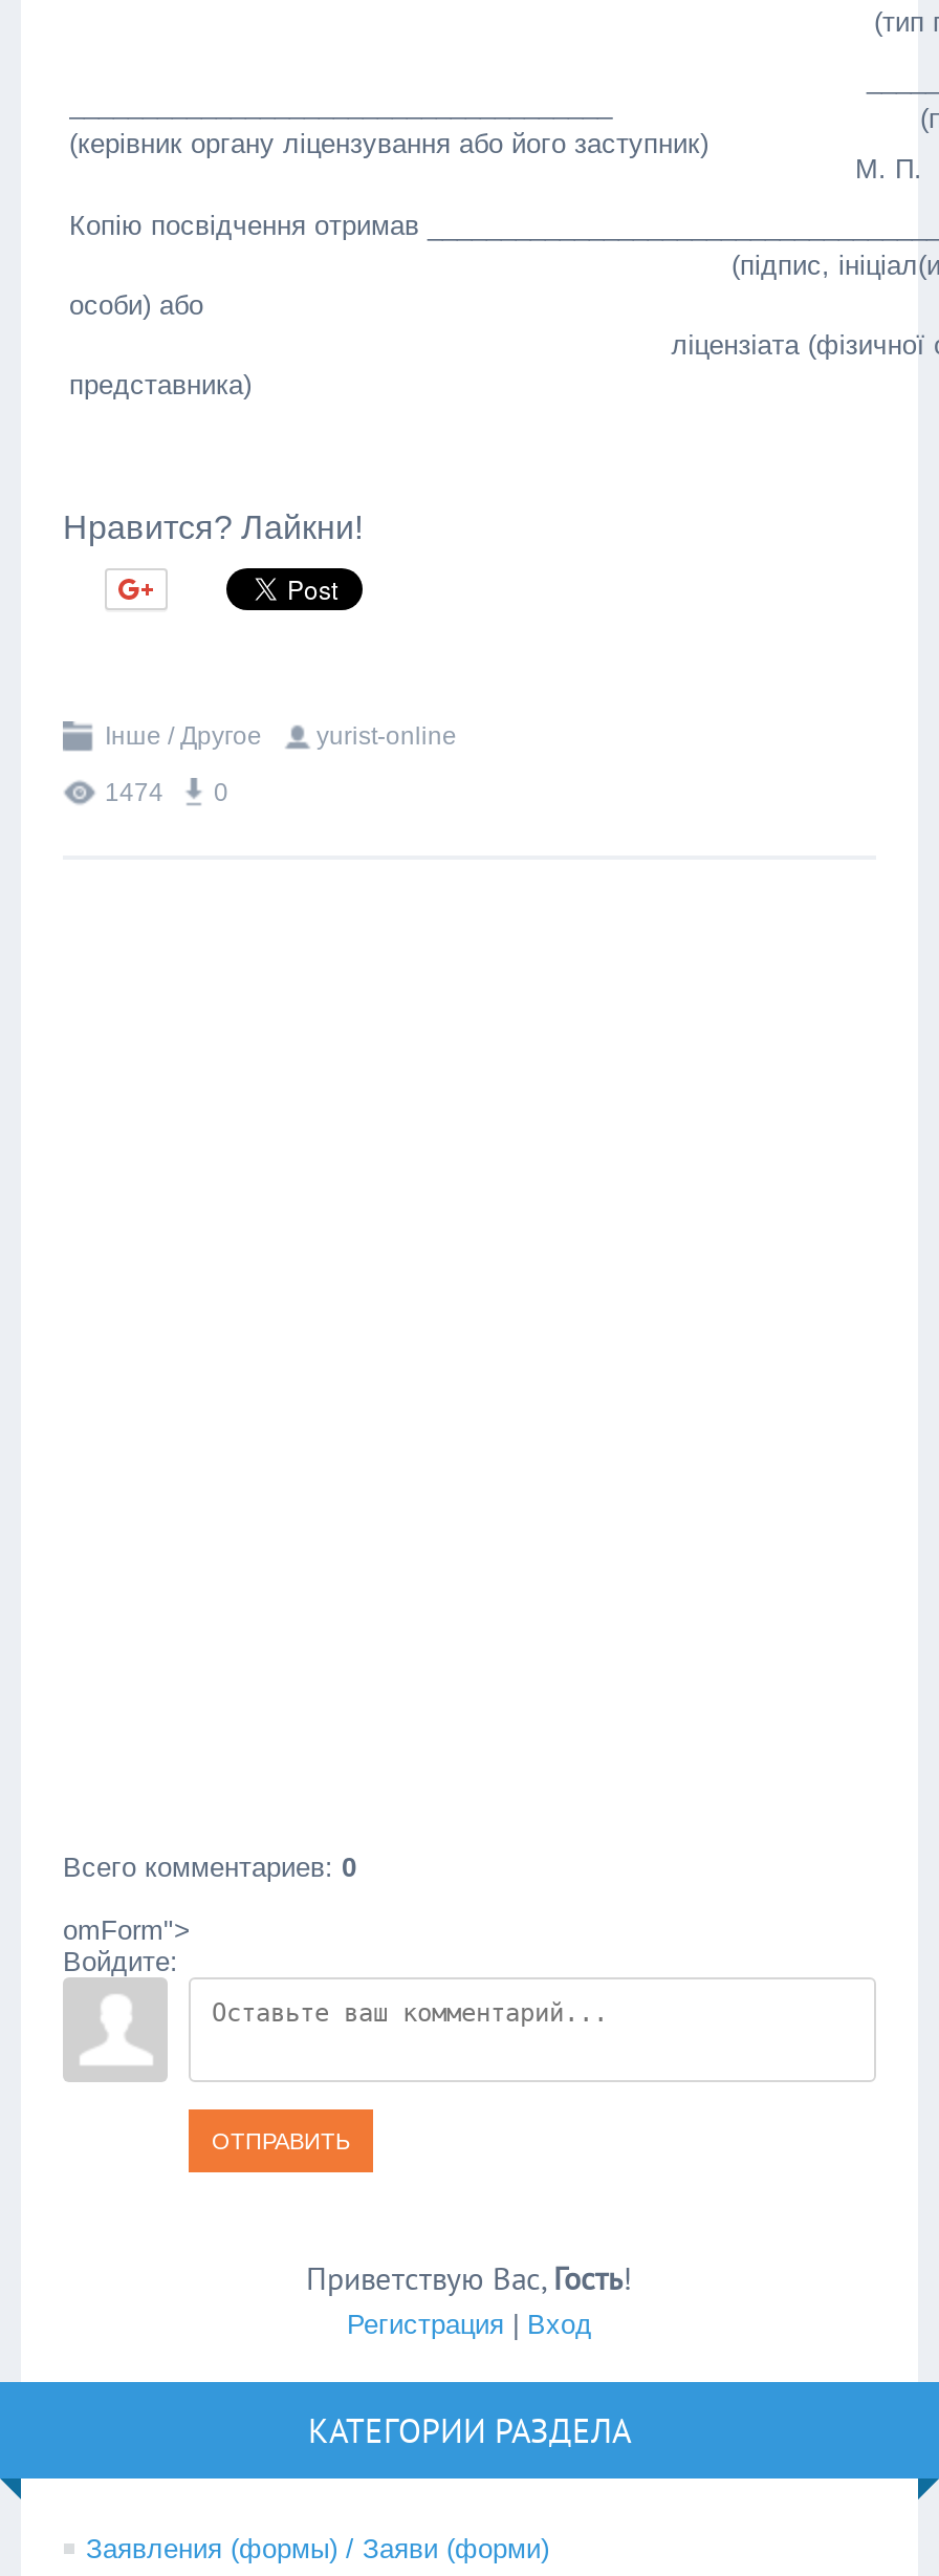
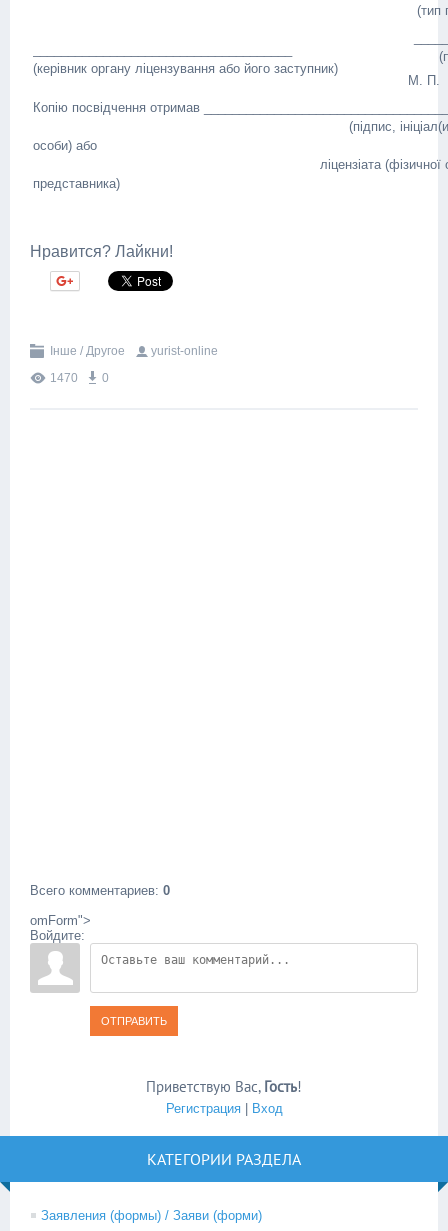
[105,778,228,807] 1474 0 -> [50,371,109,385] 1470 0

